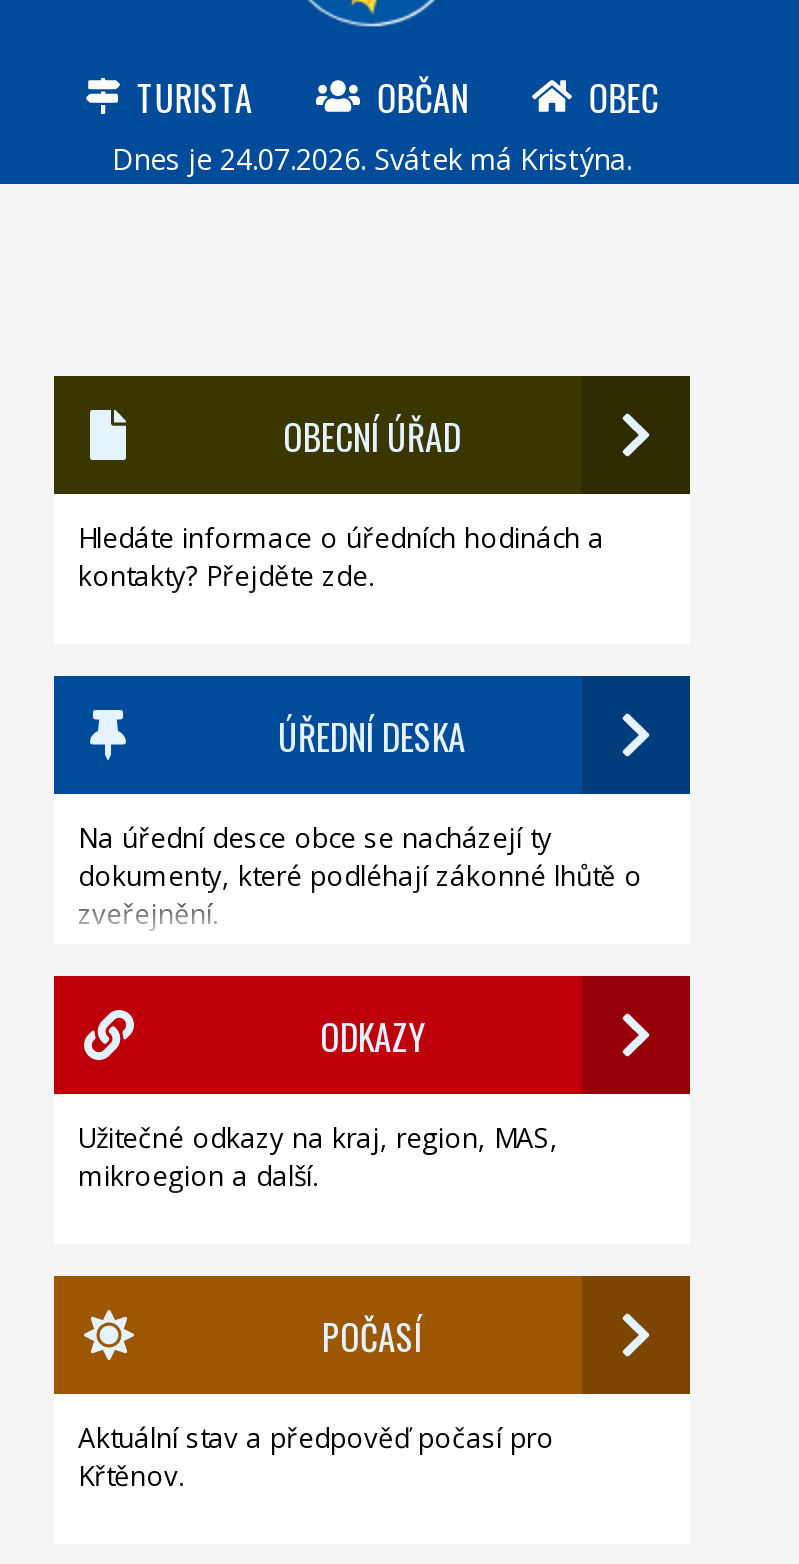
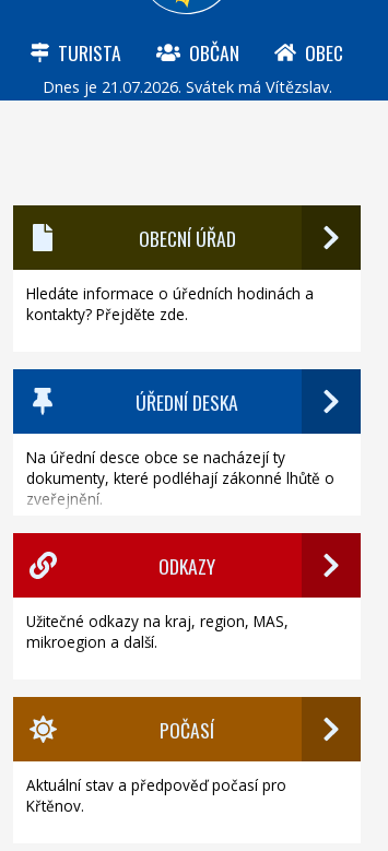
[112,140,632,178] Dnes je 24.07.2026. Svátek má Kristýna. -> [42,76,332,97] Dnes je 21.07.2026. Svátek má Vítězslav.

